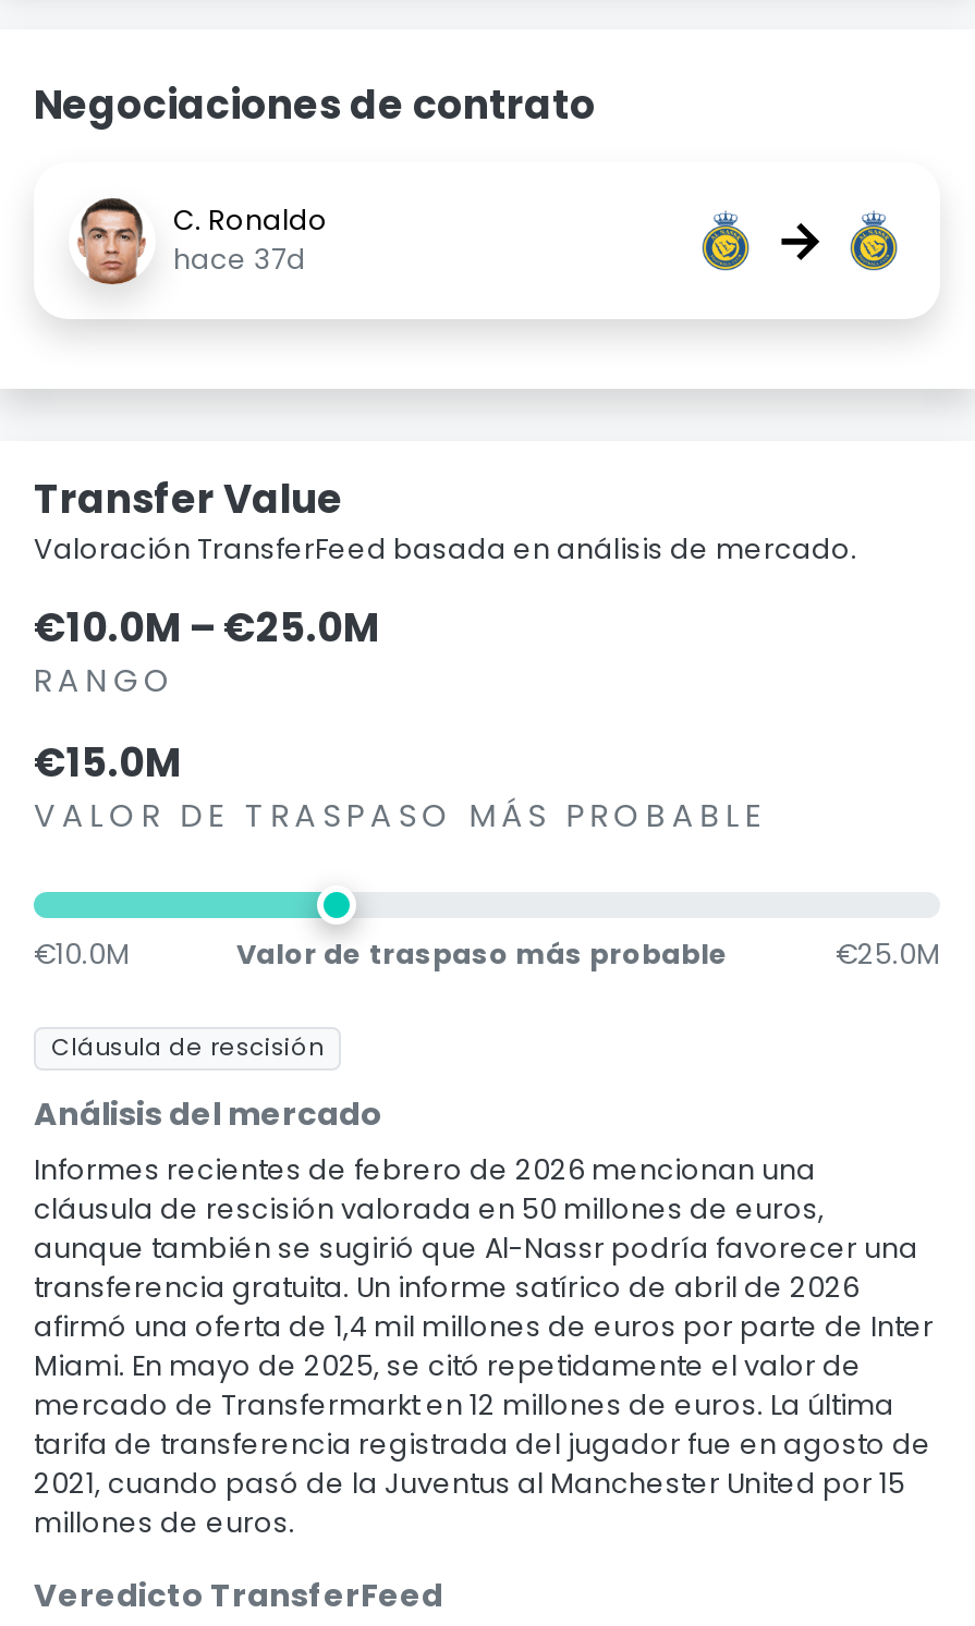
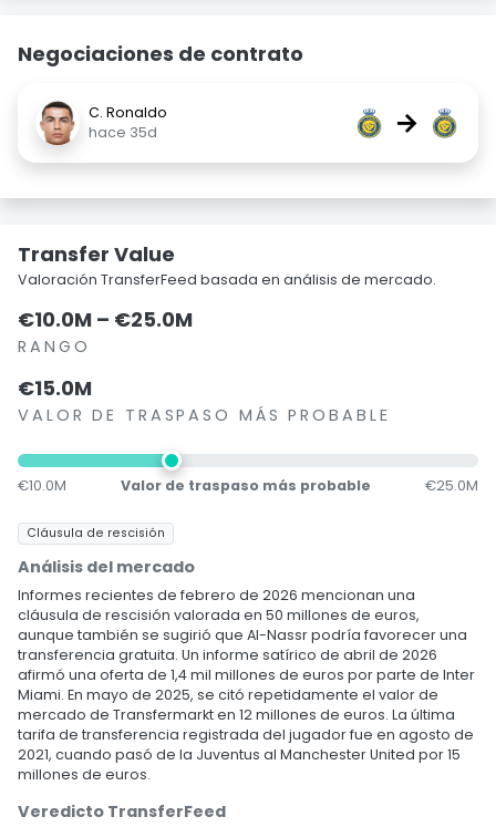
[173,241,306,278] hace 37d -> [89,123,157,142] hace 35d

